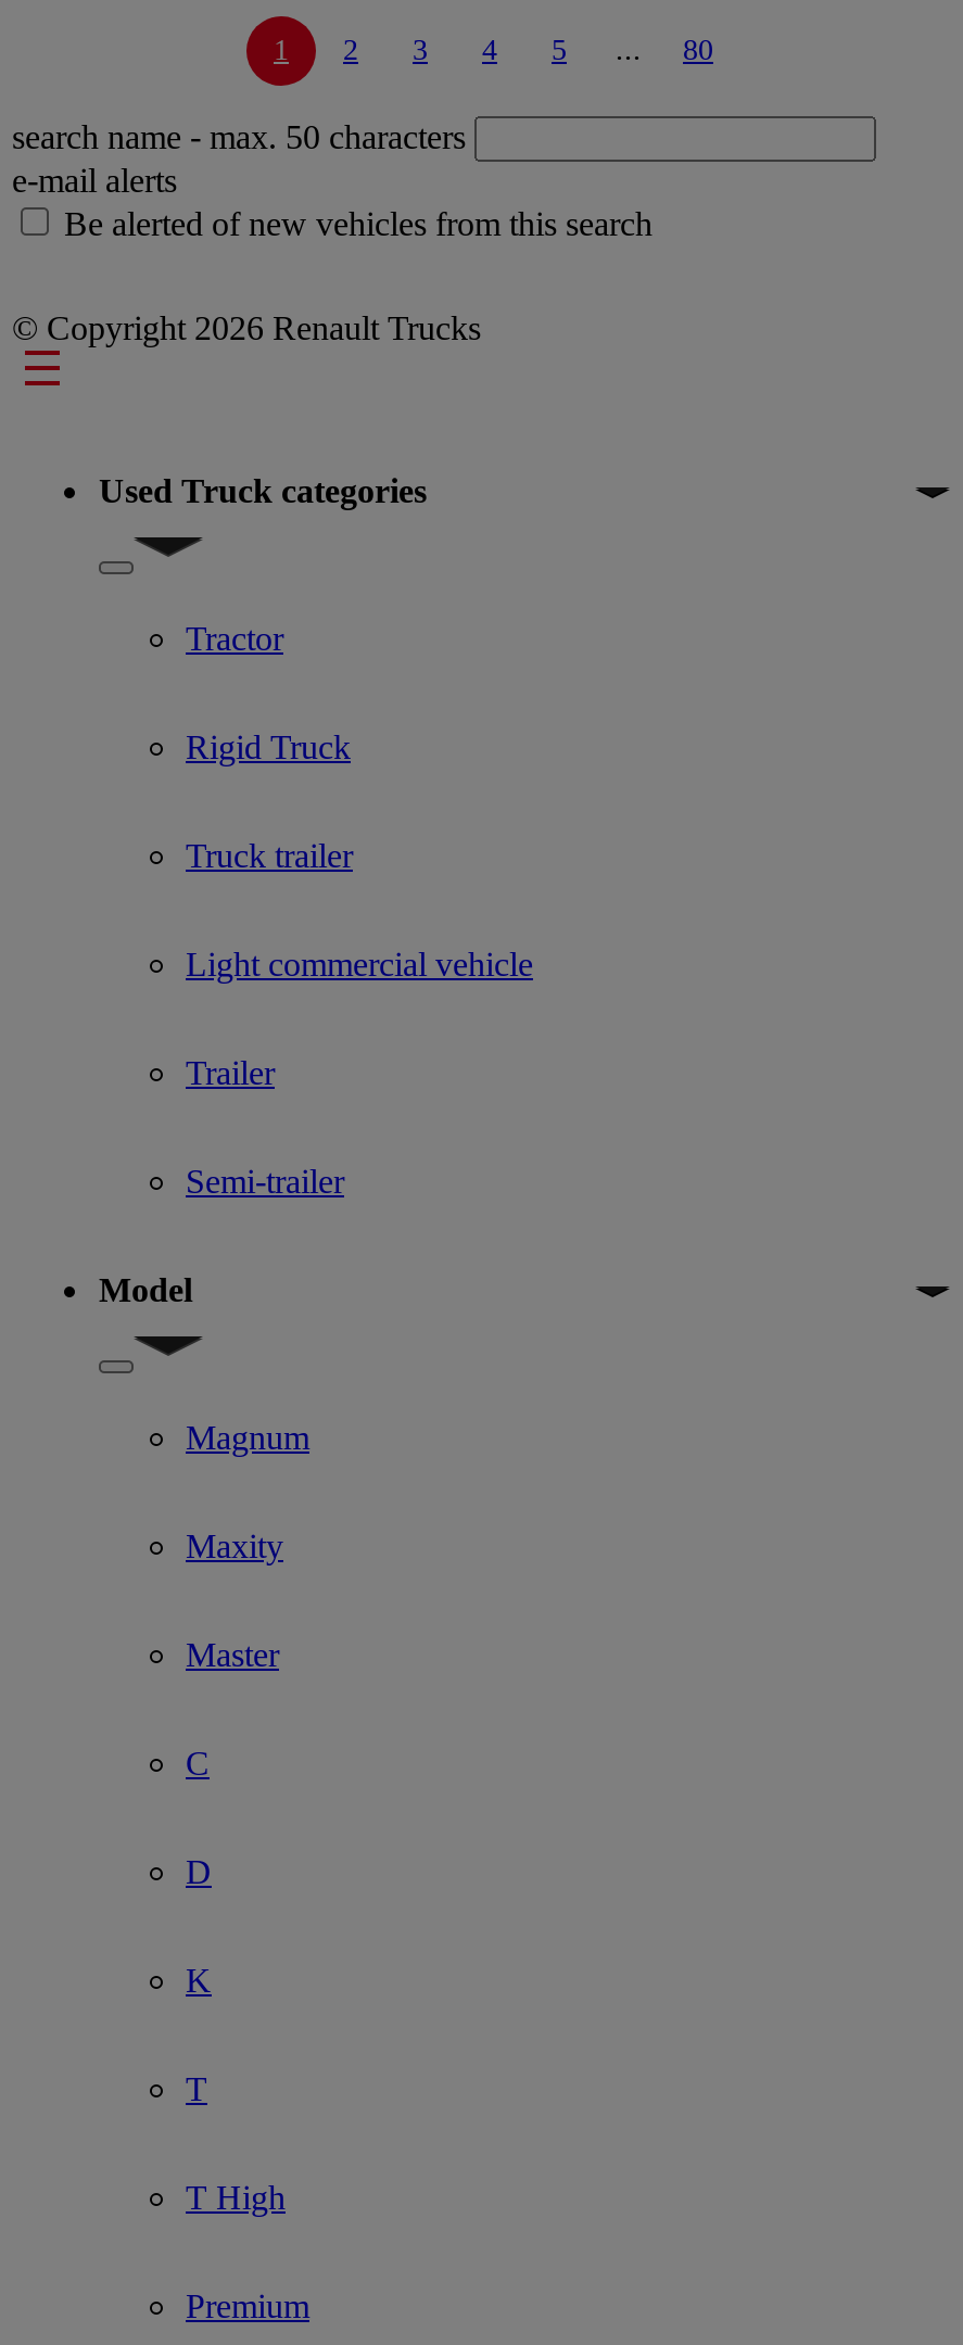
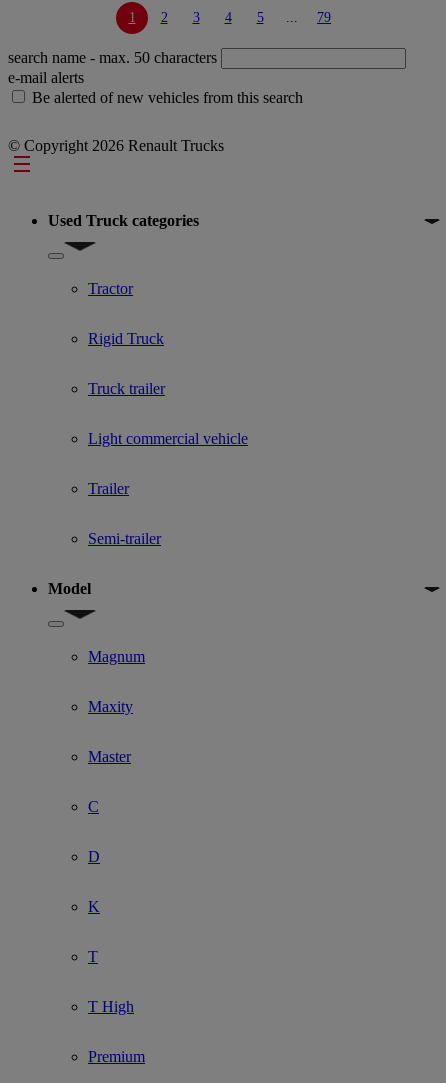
[683,34,713,67] 80 -> [317,10,331,25] 79

